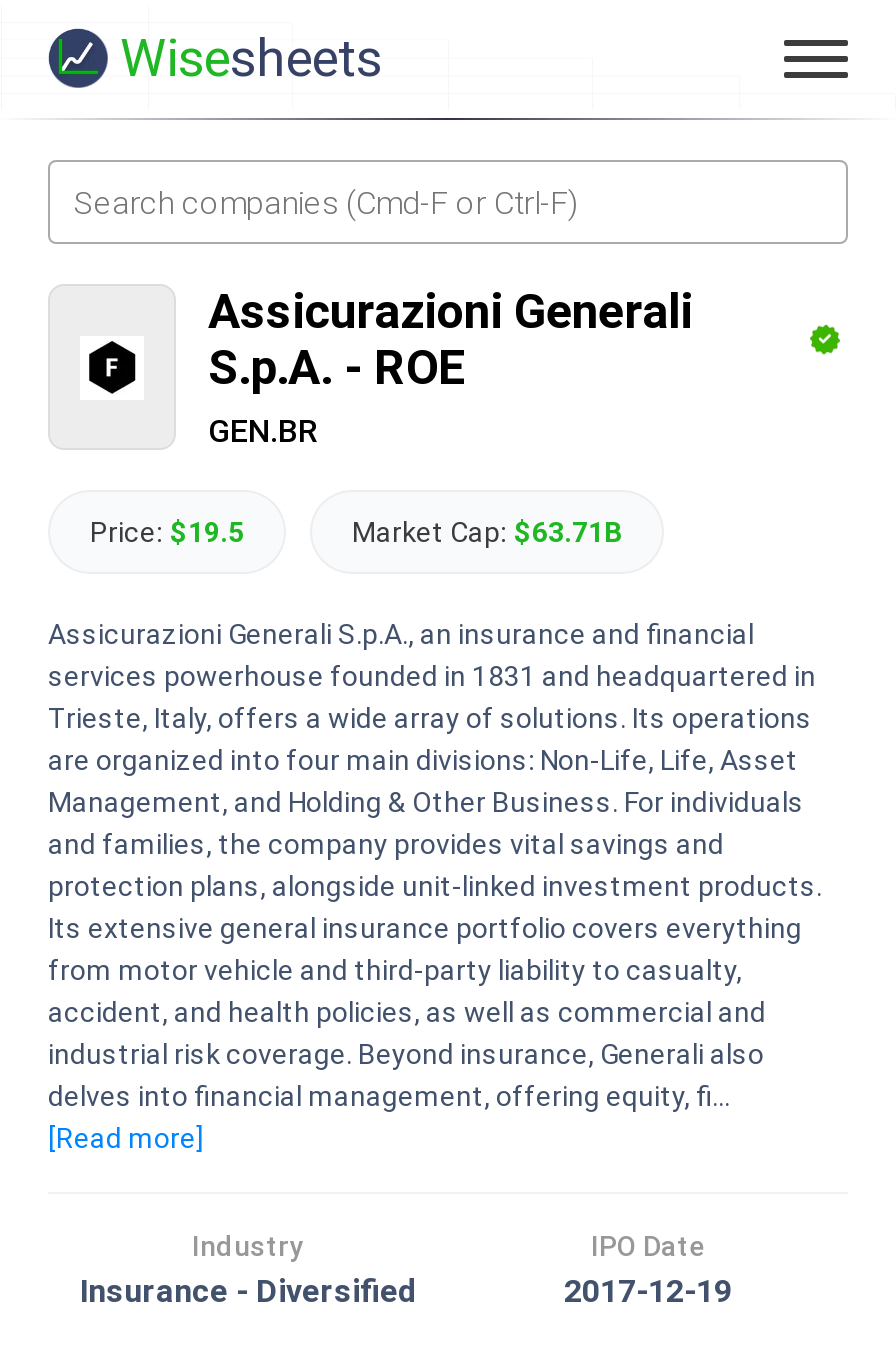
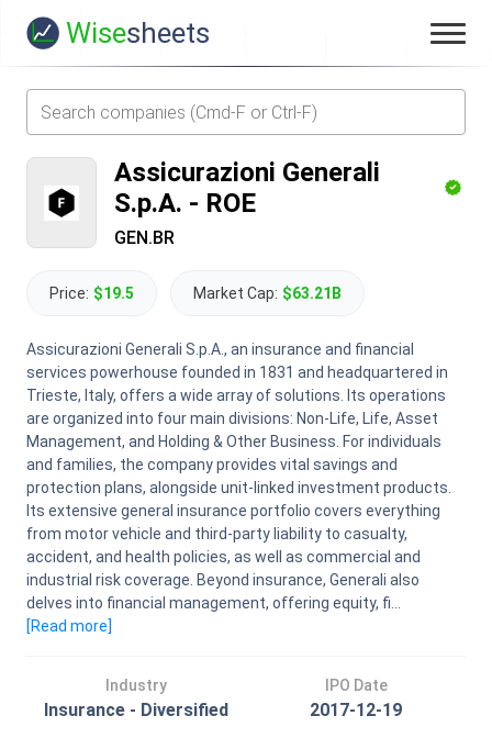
[352,516,622,548] Market Cap: $63.71B -> [193,284,342,302] Market Cap: $63.21B

